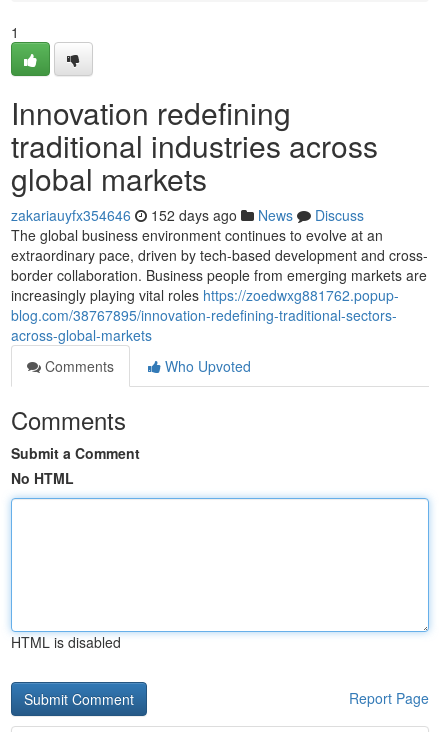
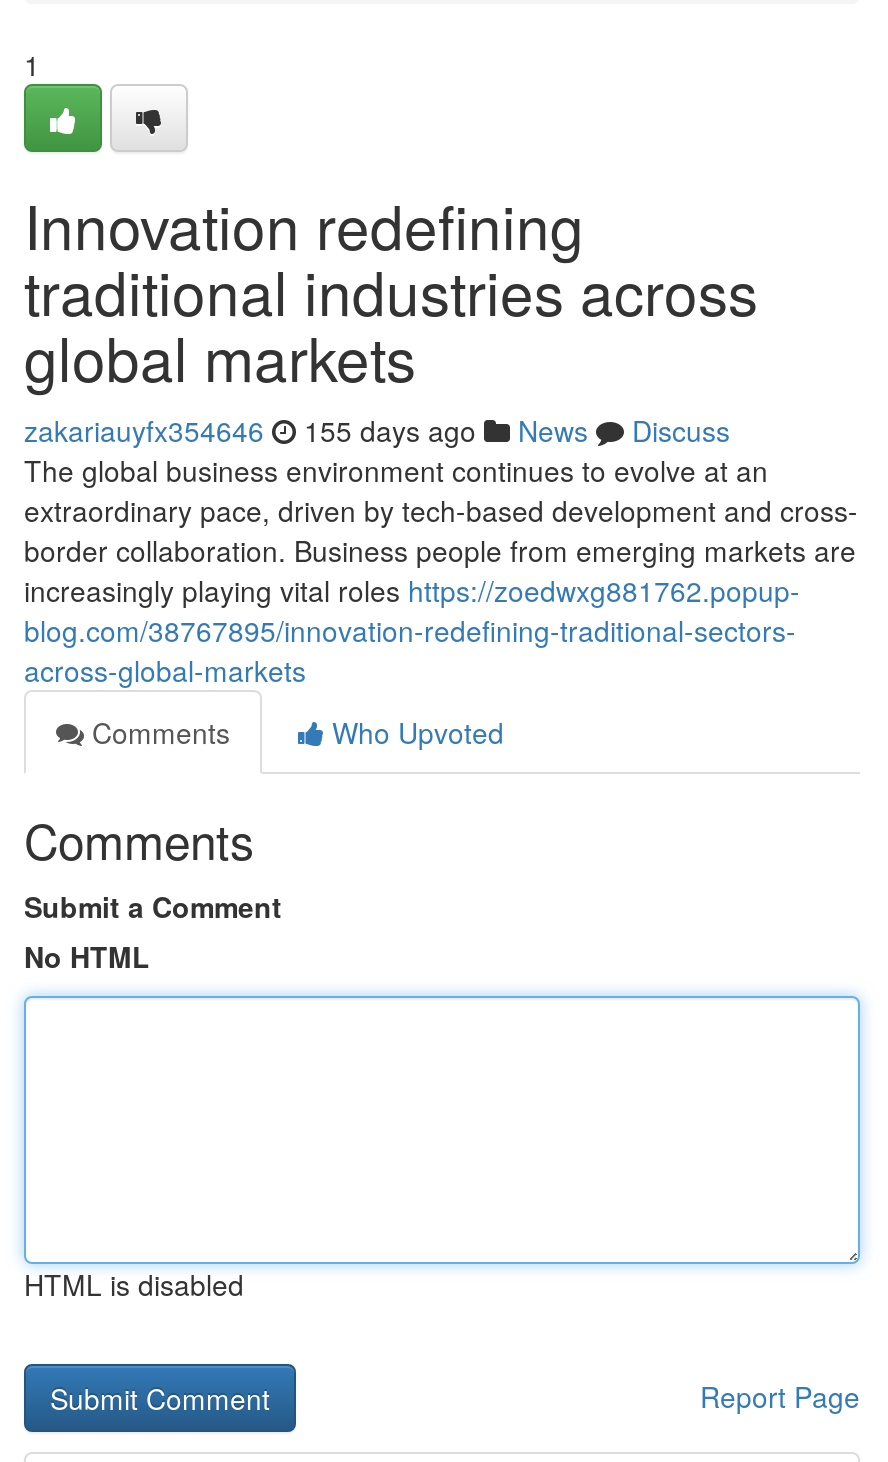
[11,205,364,225] zakariauyfx354646 152 days ago News Discuss -> [24,410,730,450] zakariauyfx354646 155 days ago News Discuss

